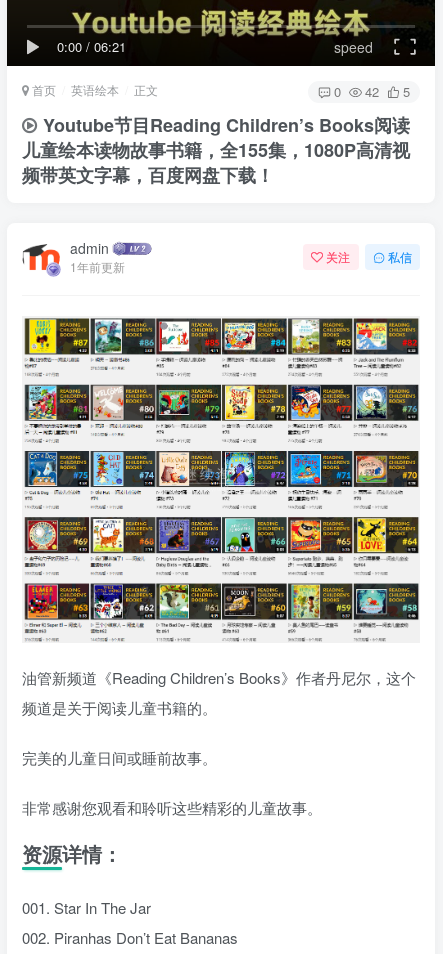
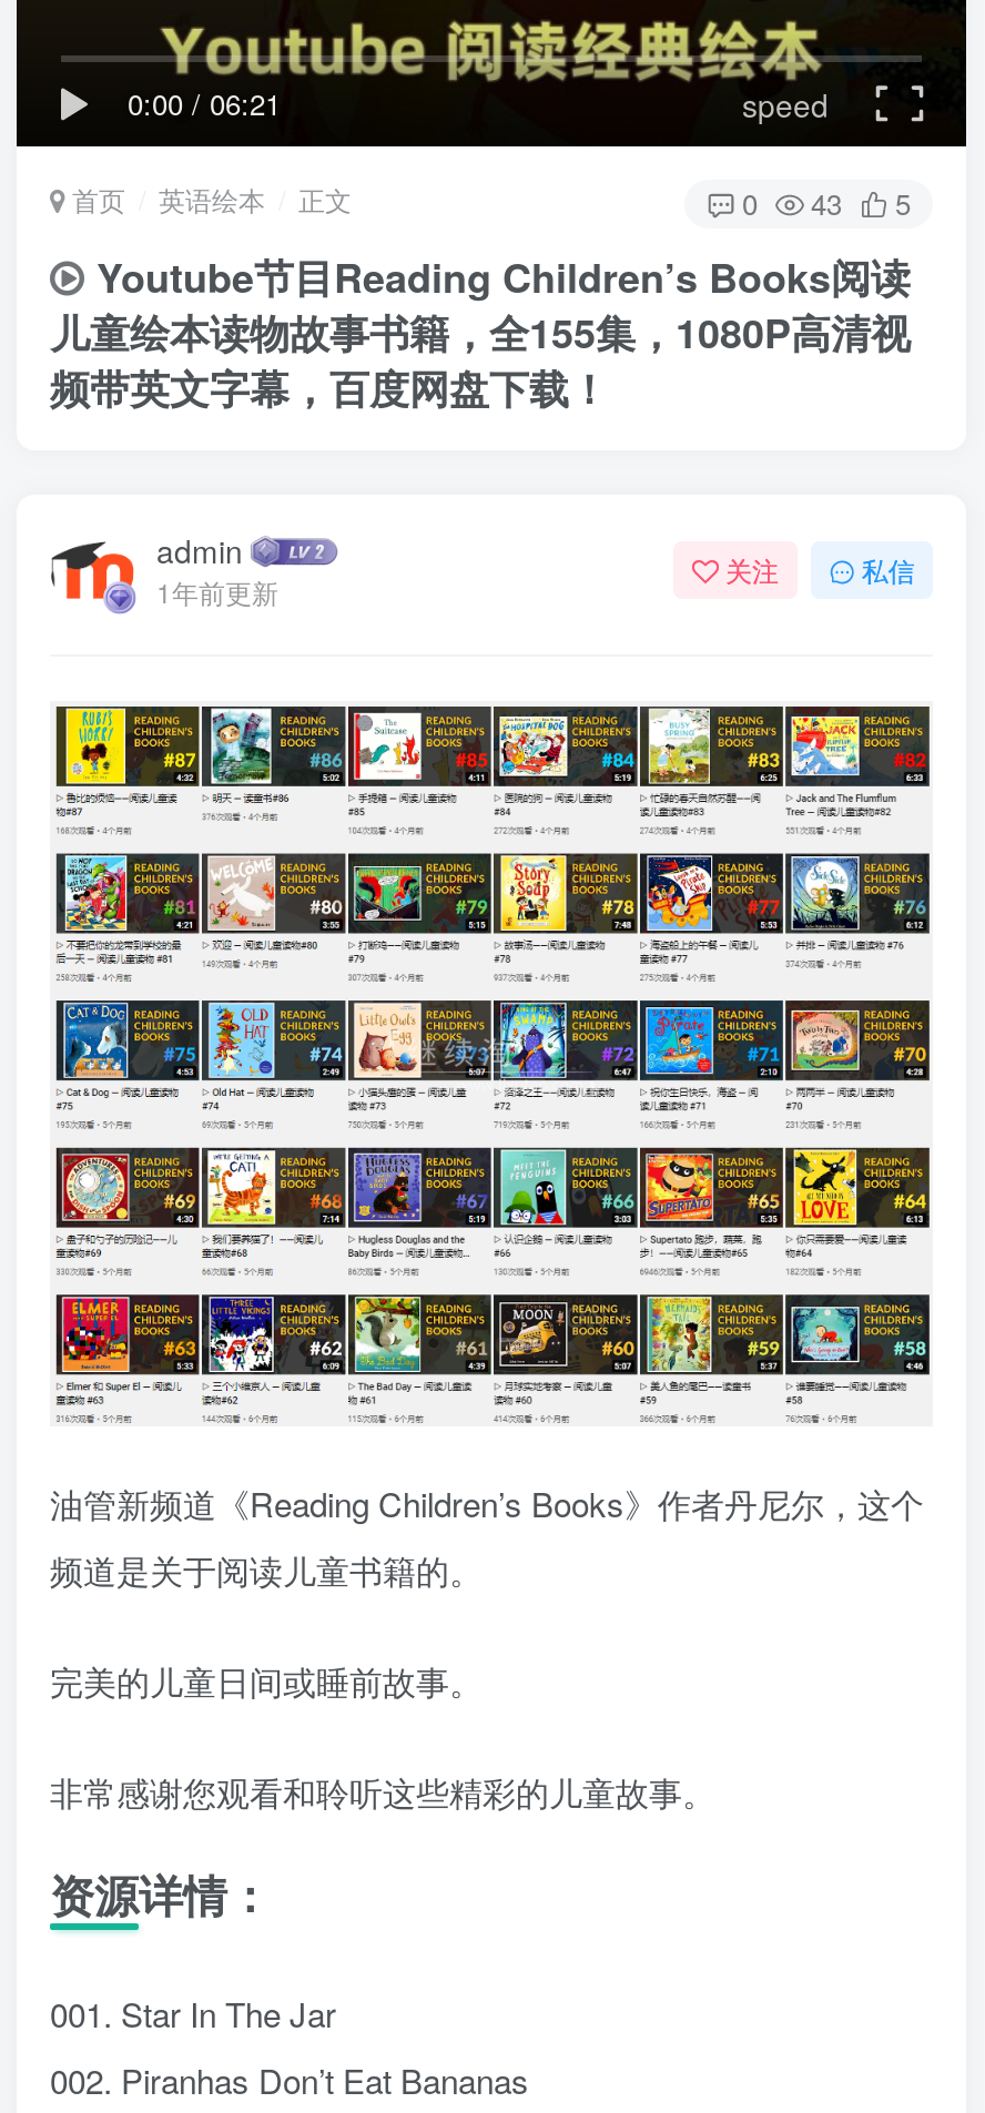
[334,82,410,101] 0 42 5 -> [742,181,911,224] 0 43 5

